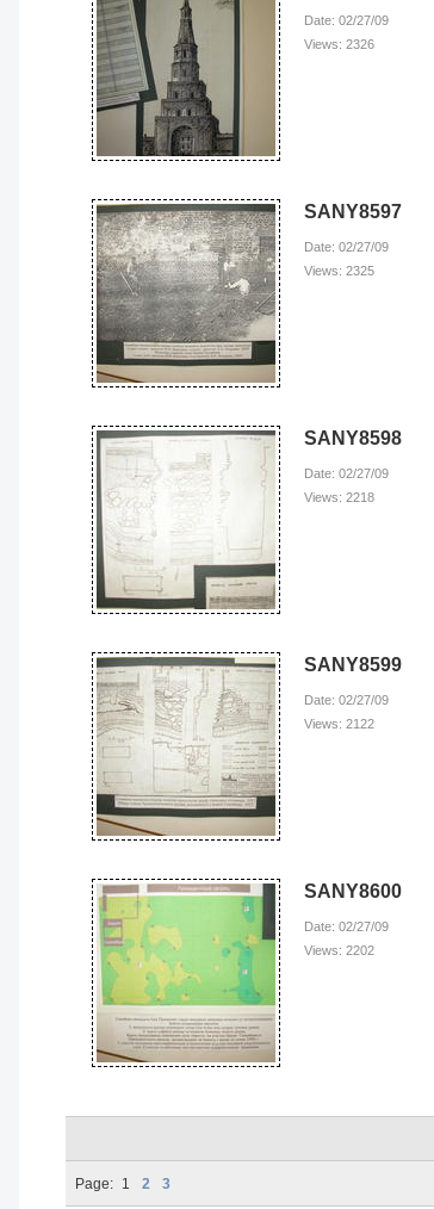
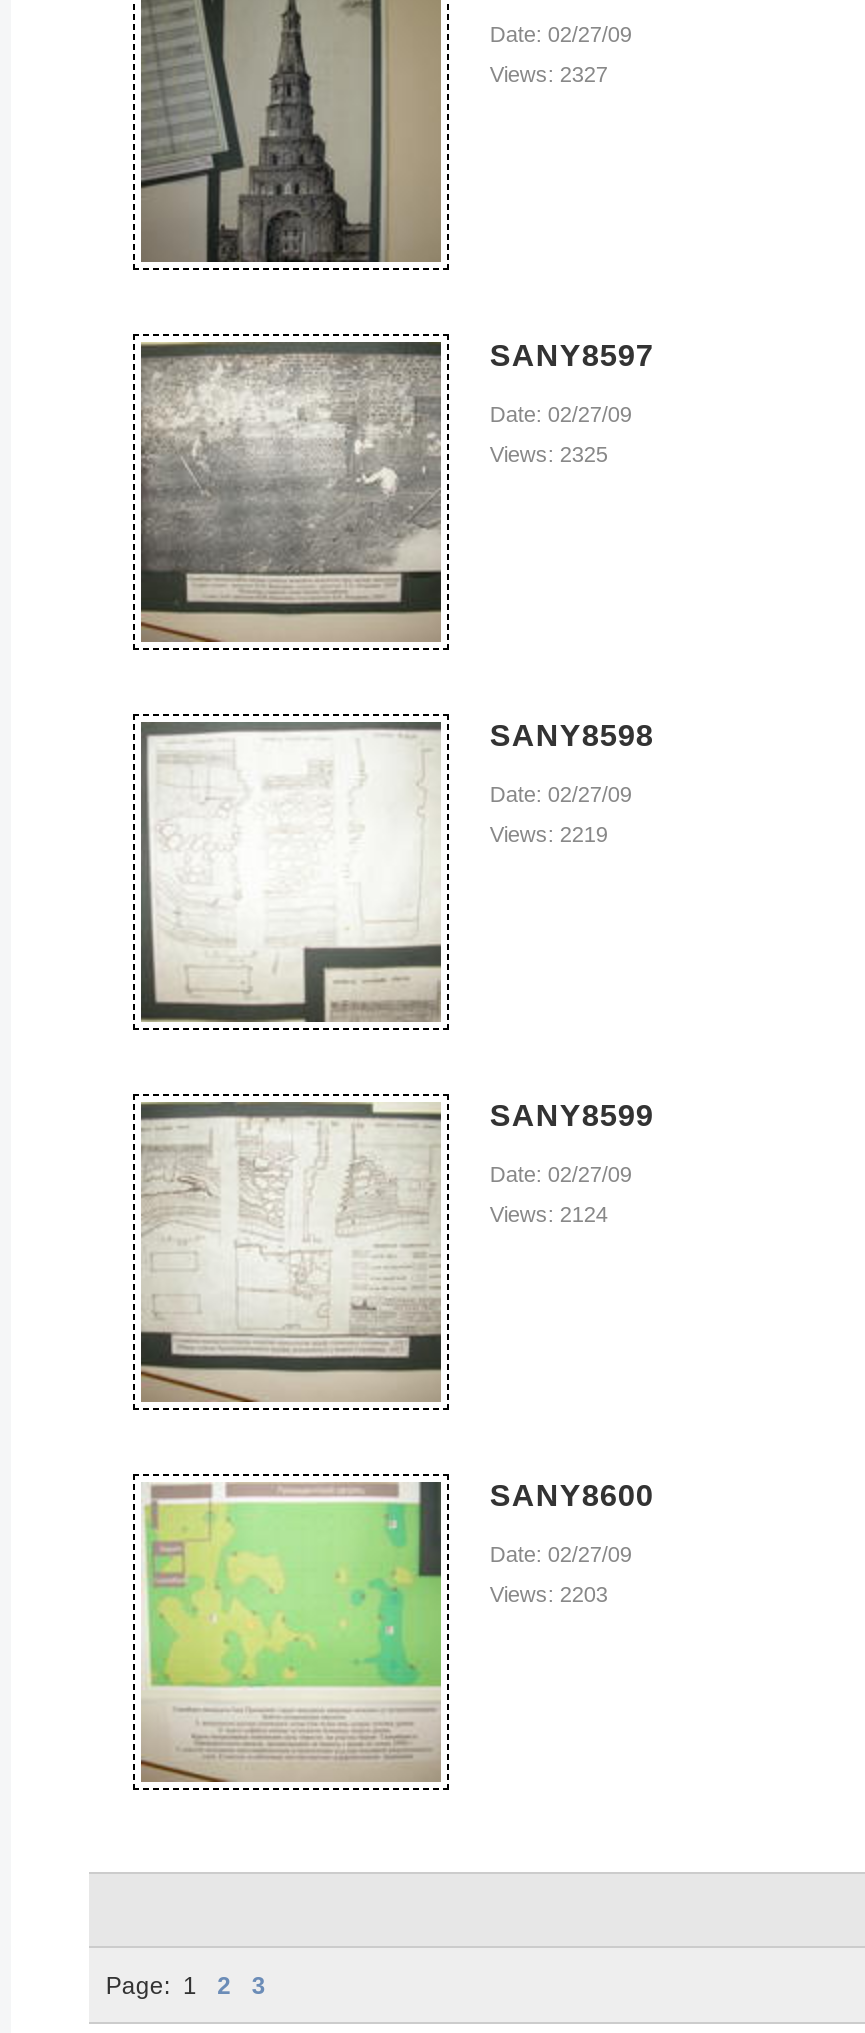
[305,37,375,51] Views: 2326 -> [490,62,608,86] Views: 2327
[305,490,375,504] Views: 2218 -> [490,822,608,846] Views: 2219
[305,716,375,731] Views: 2122 -> [490,1202,608,1226] Views: 2124
[305,943,375,957] Views: 2202 -> [490,1582,608,1606] Views: 2203

